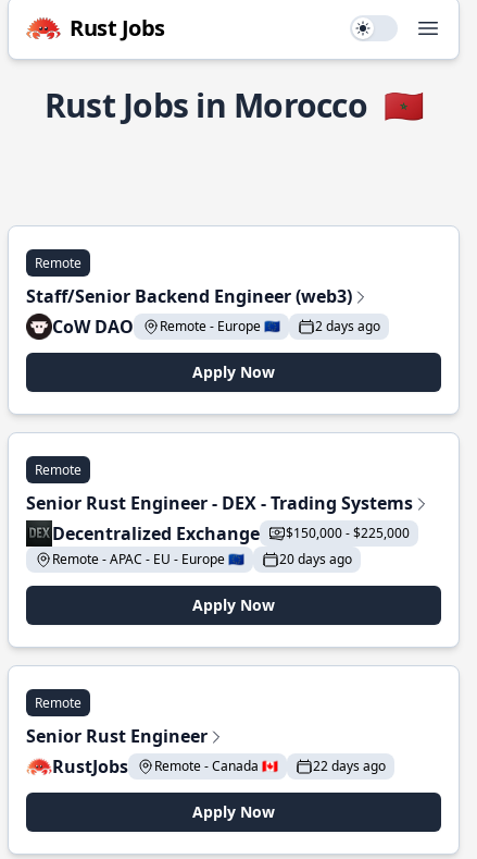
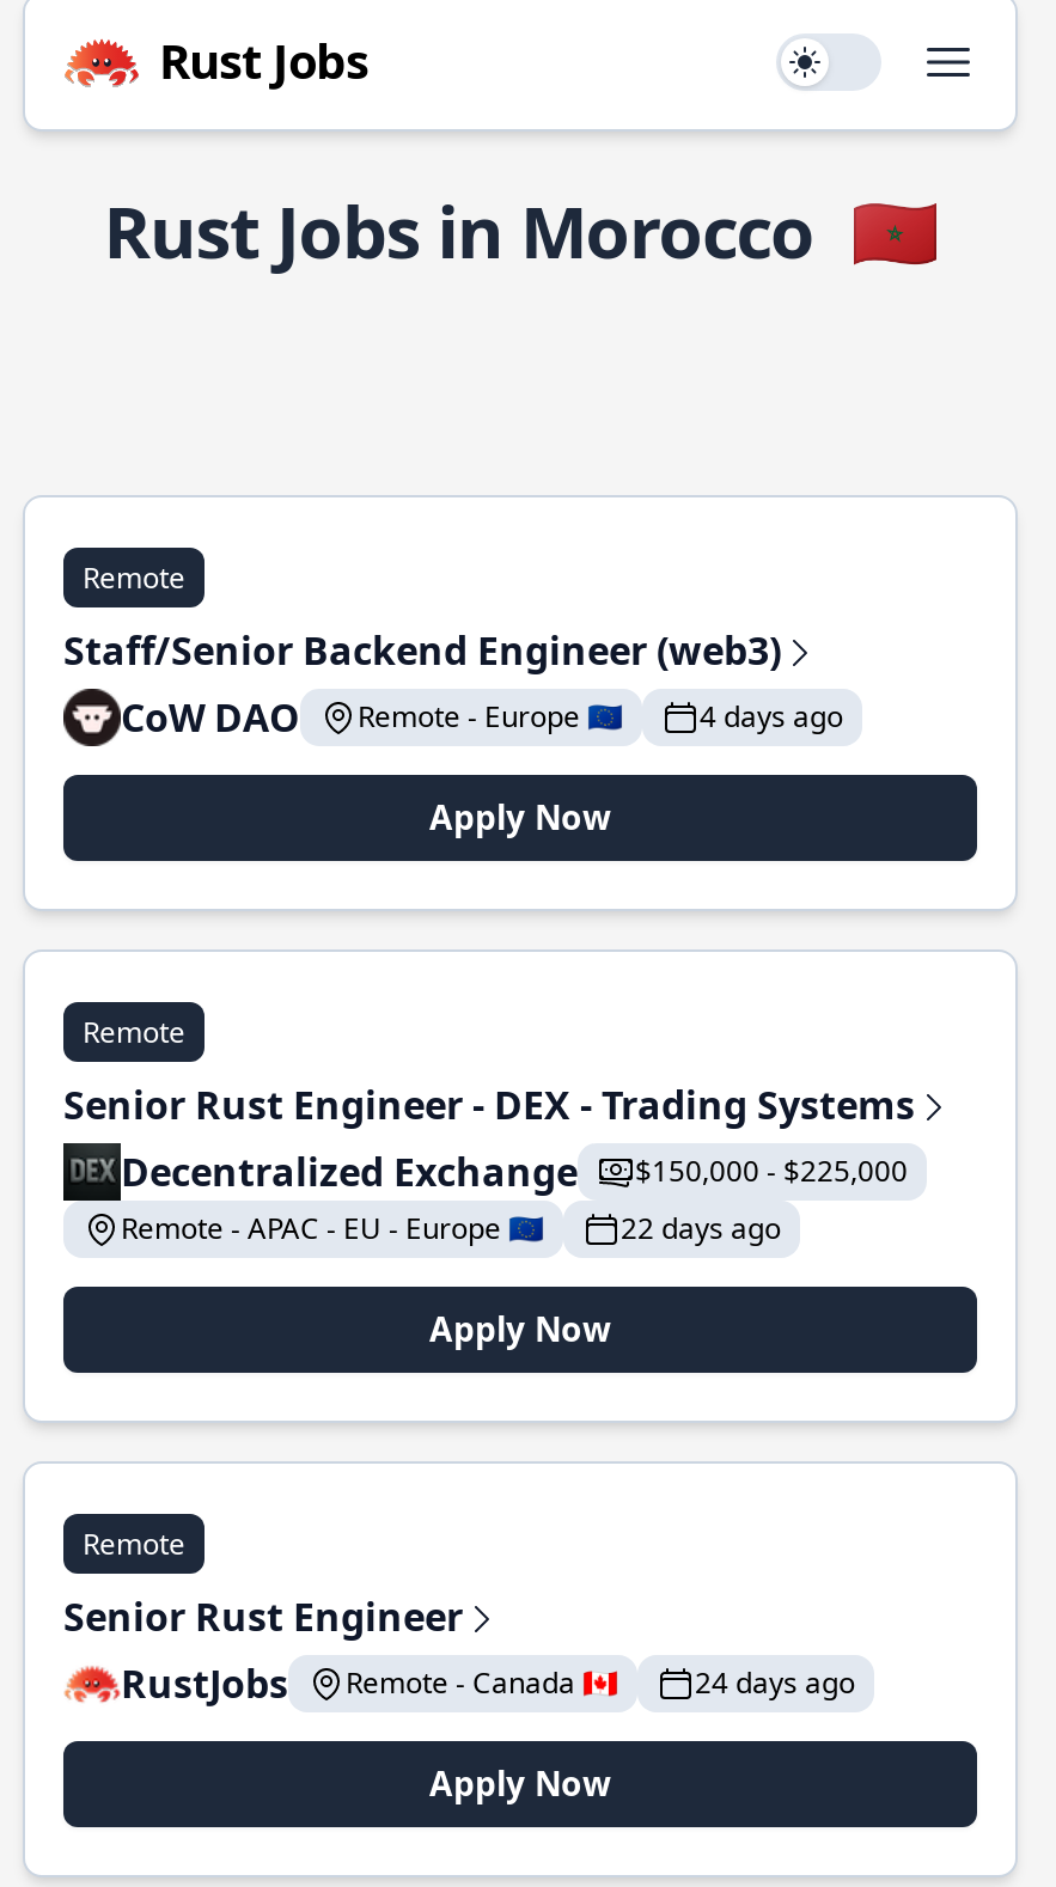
[315,317,380,335] 2 days ago -> [700,696,843,737] 4 days ago
[279,550,352,568] 20 days ago -> [621,1208,781,1248] 22 days ago
[313,757,386,775] 22 days ago -> [695,1662,855,1703] 24 days ago

